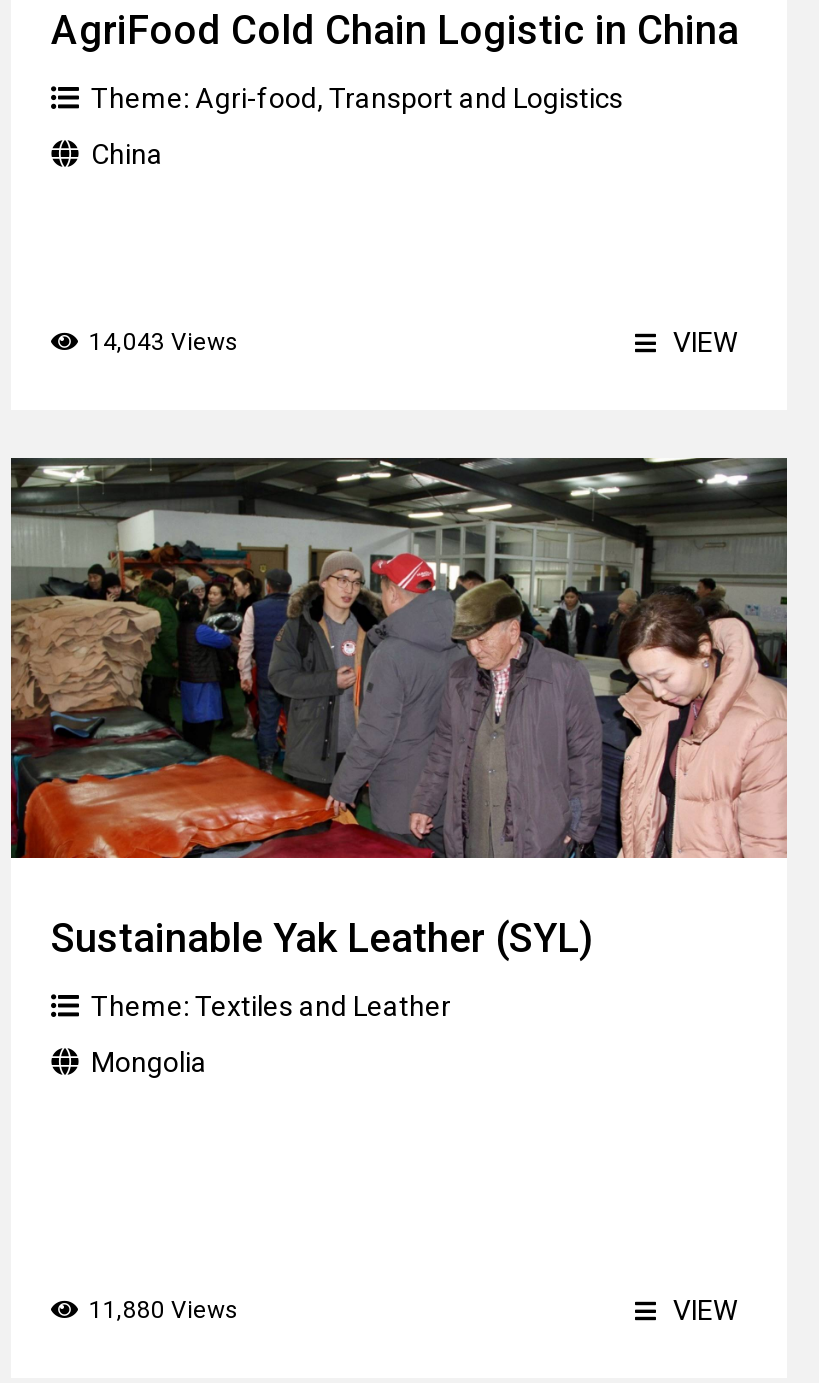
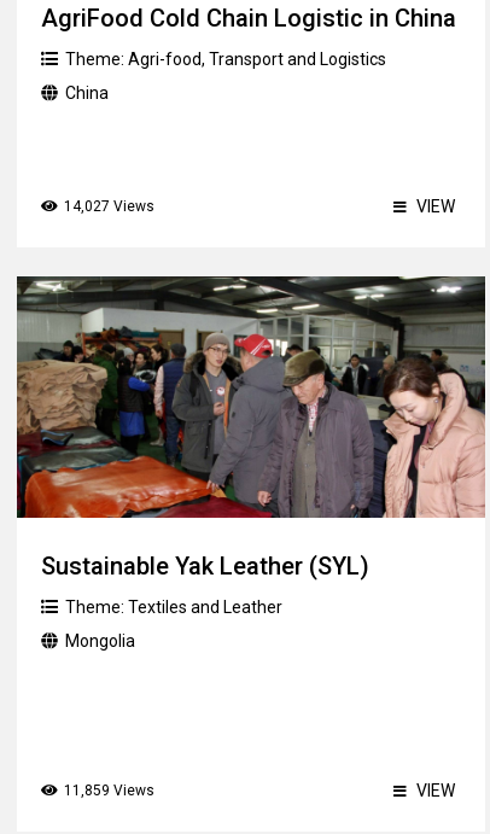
[89,328,239,356] 14,043 Views -> [64,198,154,215] 14,027 Views
[89,1296,239,1324] 11,880 Views -> [64,782,154,799] 11,859 Views

